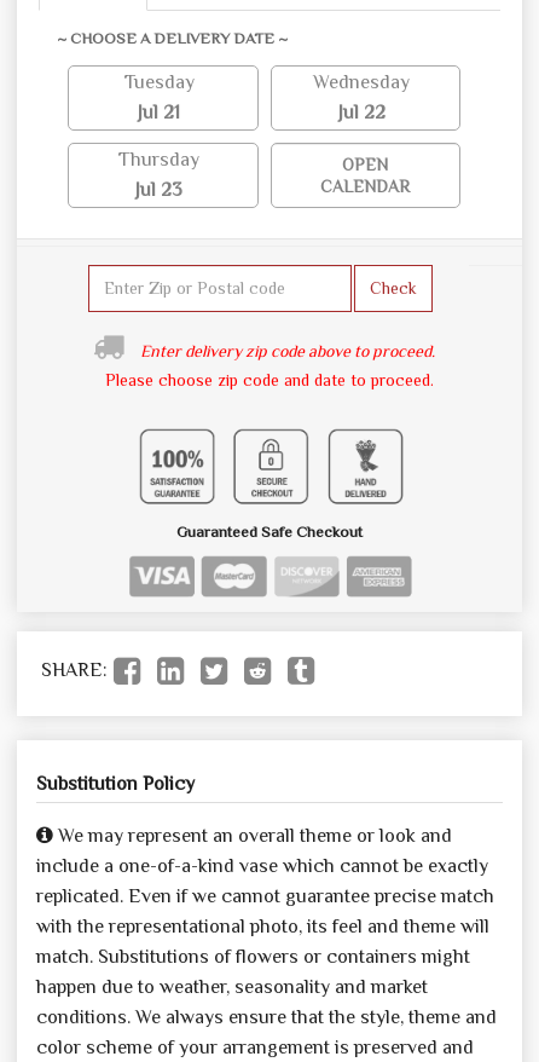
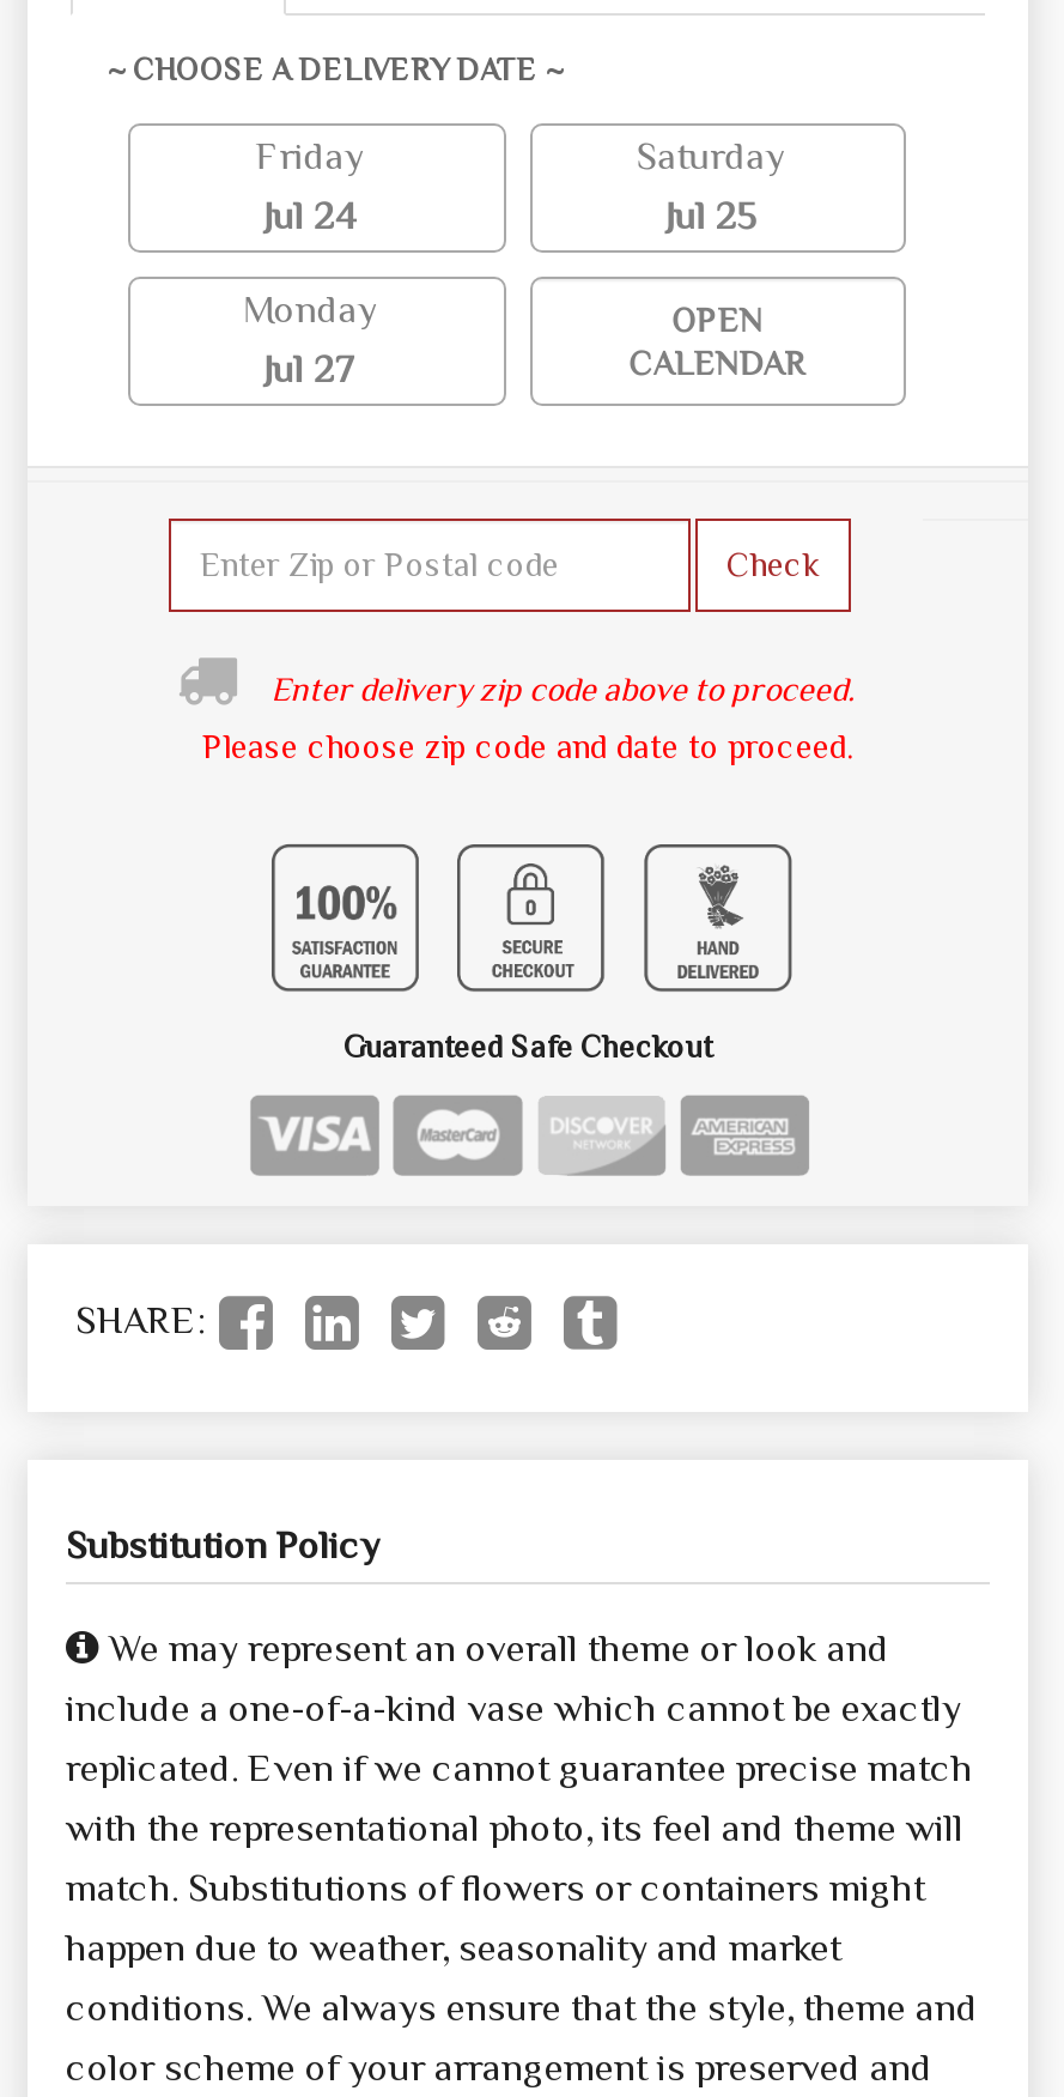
[124,71,194,123] Tuesday | Jul 21 -> [256,135,363,238] Friday | Jul 24
[313,71,410,123] Wednesday | Jul 22 -> [636,135,785,238] Saturday | Jul 25
[119,148,200,200] Thursday | Jul 23 -> [242,288,377,391] Monday | Jul 27

